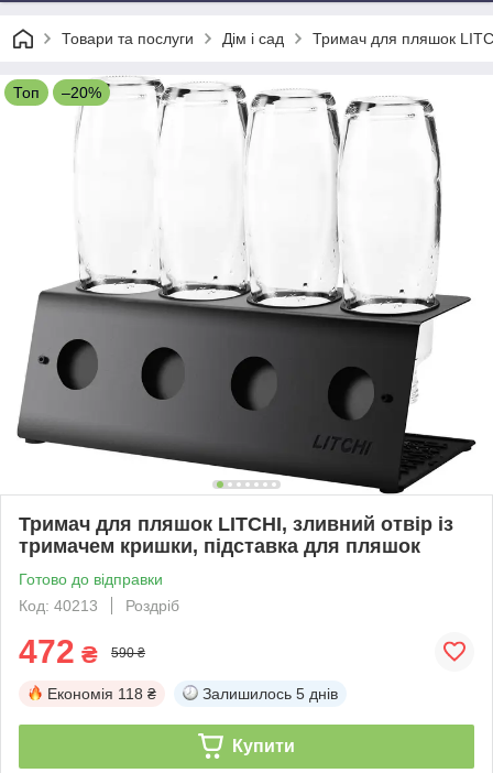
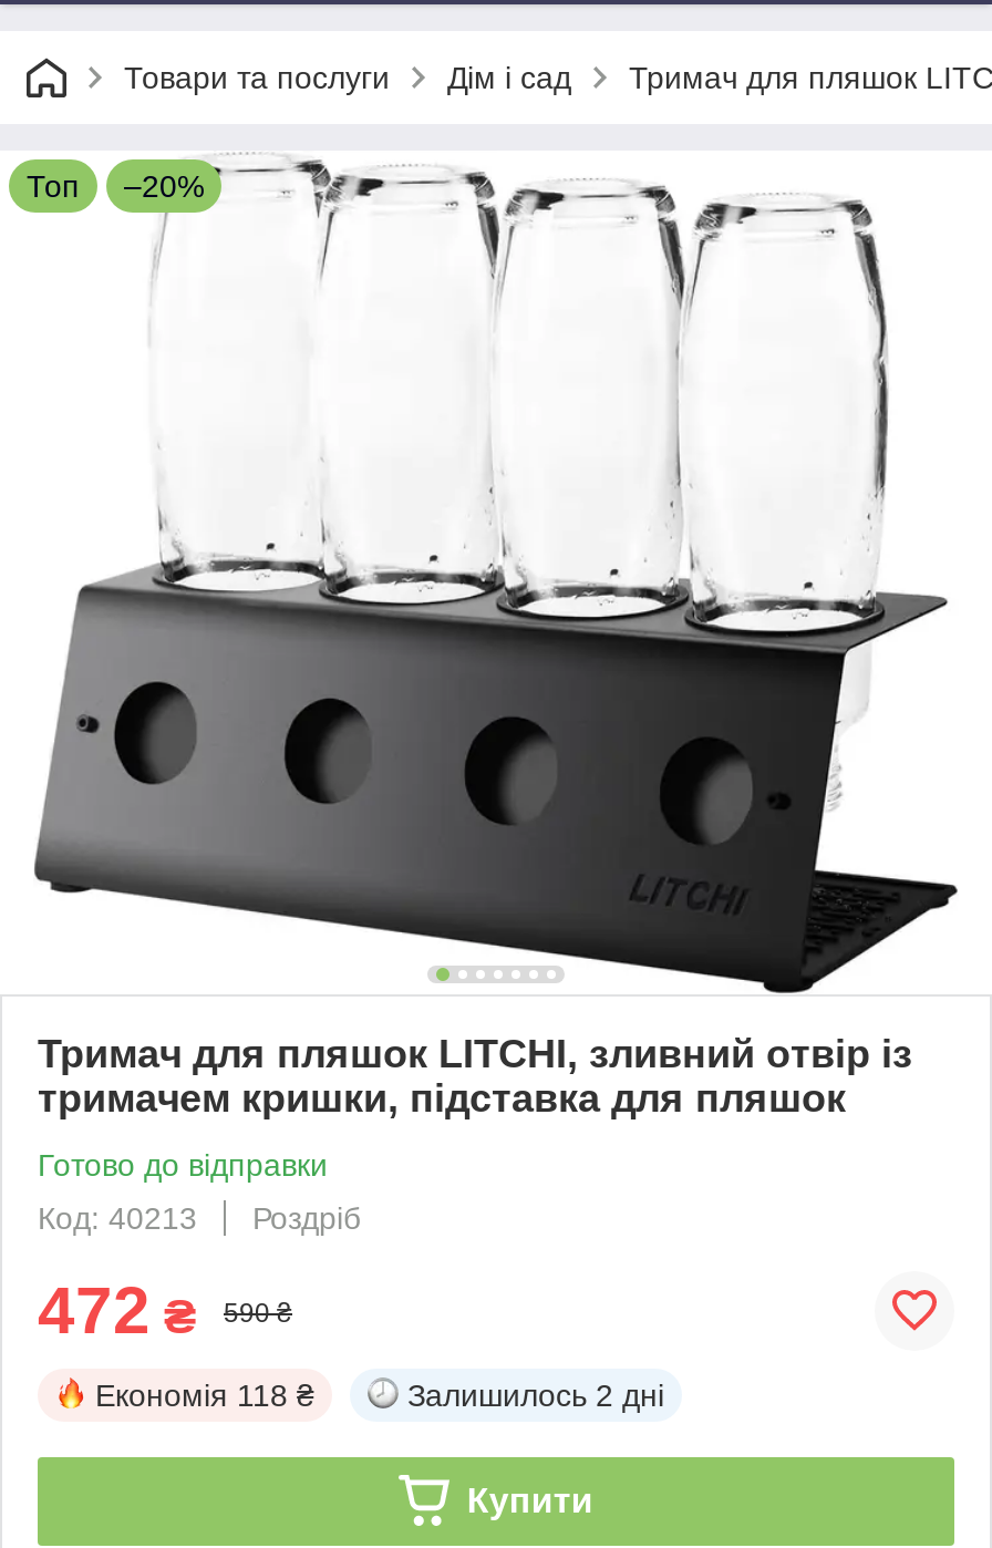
[202,685,338,702] Залишилось 5 днів -> [407,1377,664,1412] Залишилось 2 дні

